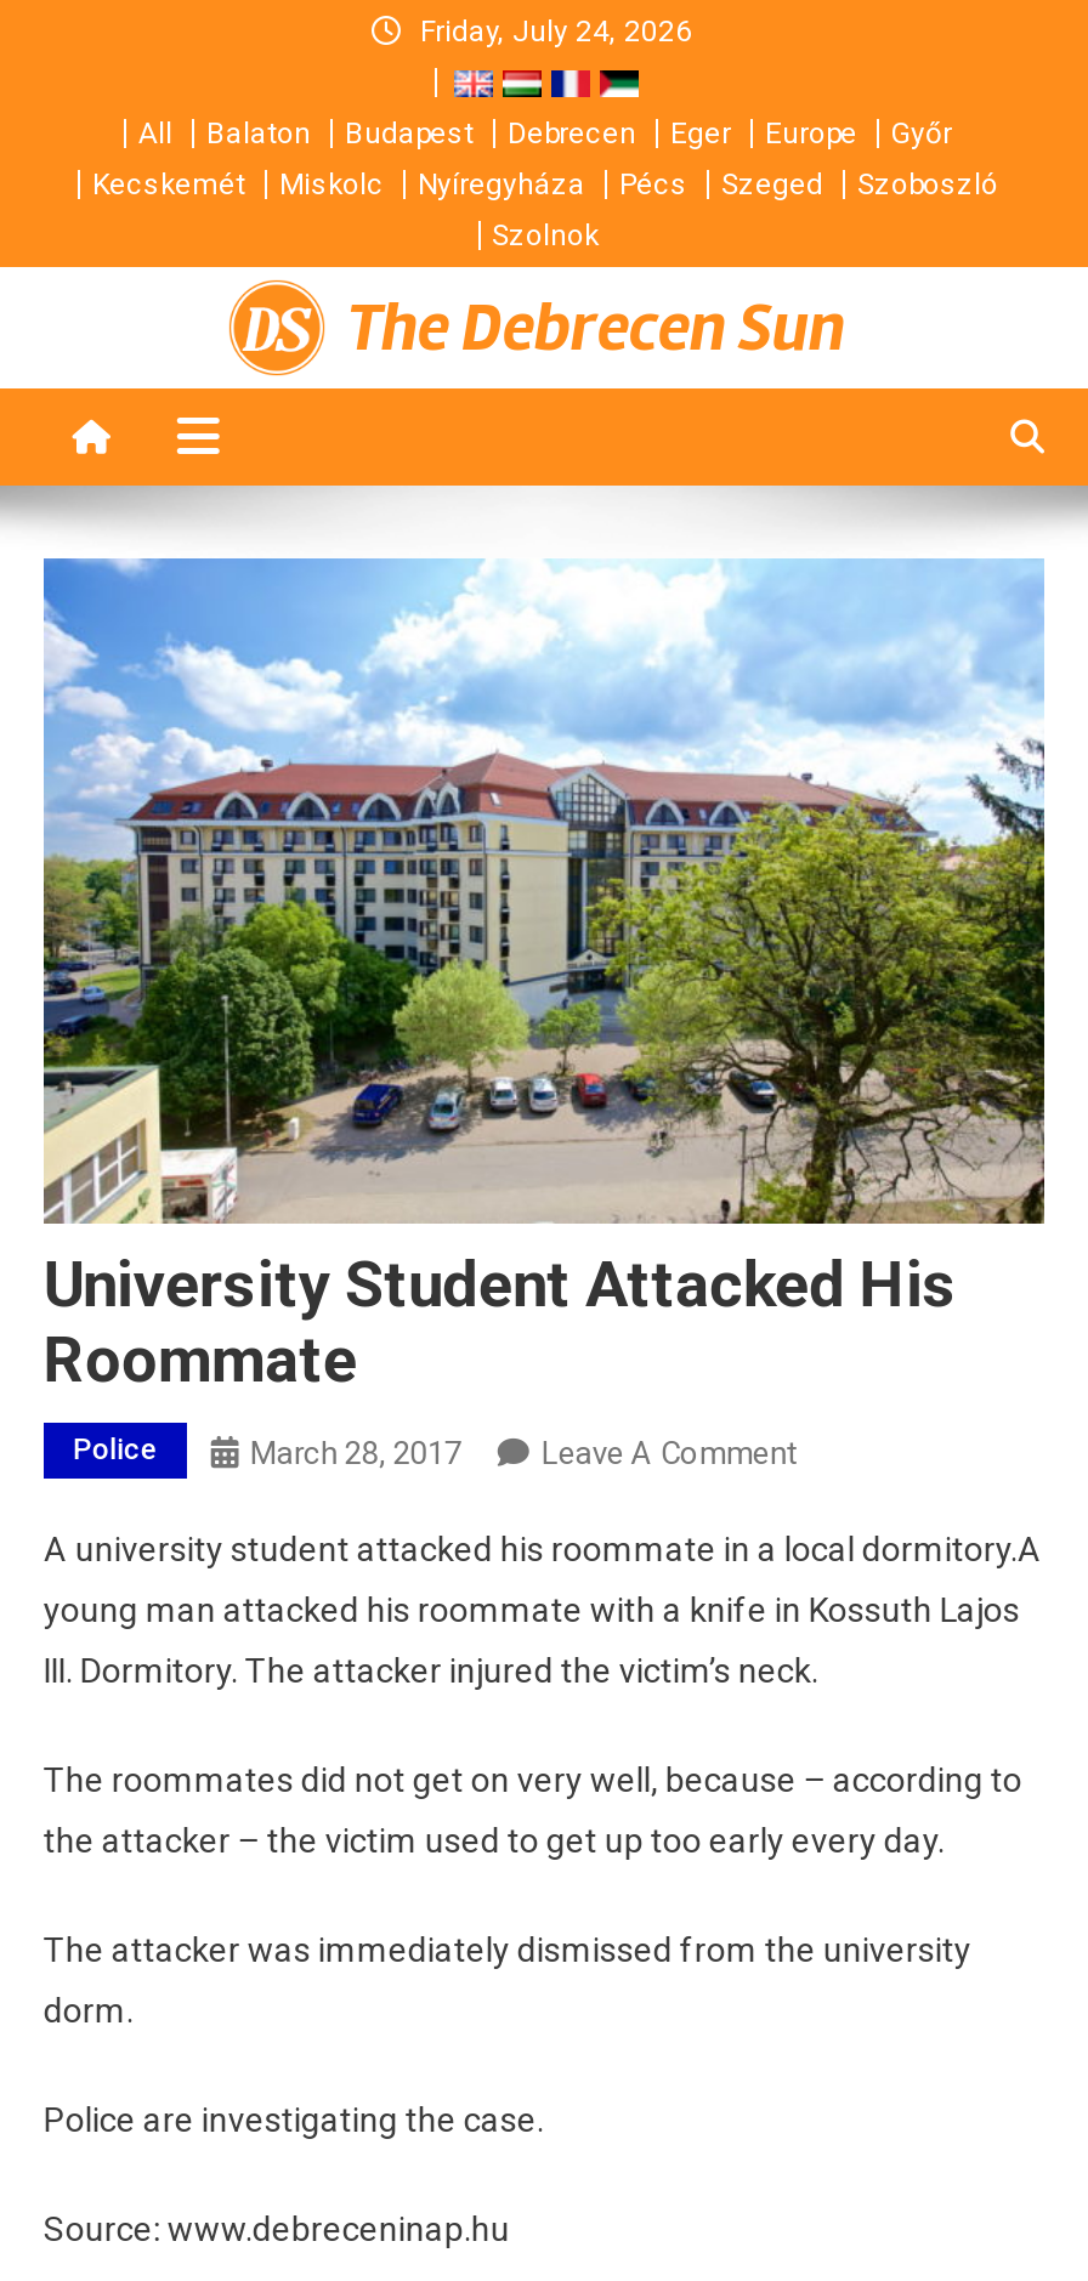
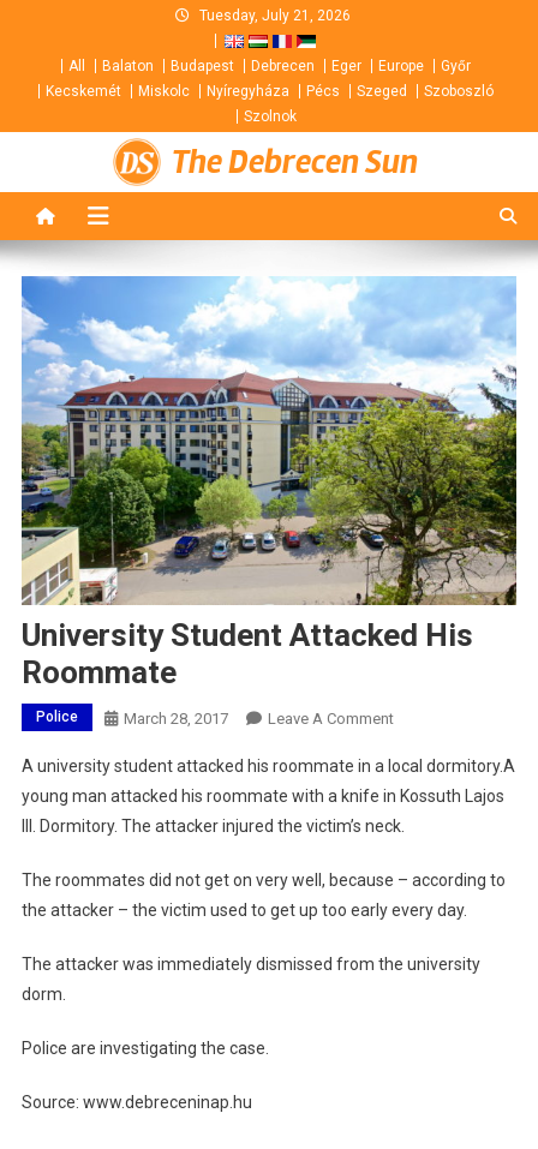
[420,15,692,49] Friday, July 24, 2026 -> [199,7,351,24] Tuesday, July 21, 2026

